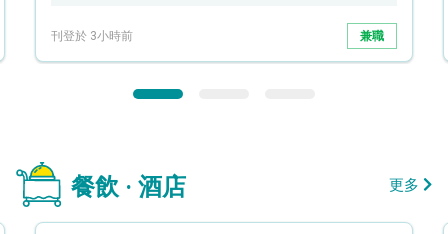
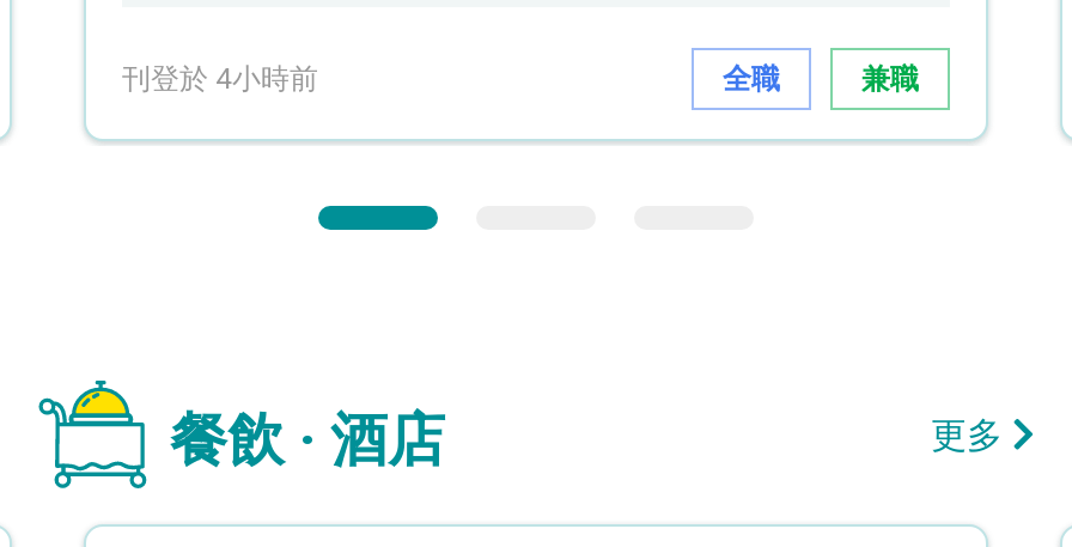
[51,28,133,42] 刊登於 3小時前 -> [122,61,780,95] 刊登於 4小時前 | 全職

